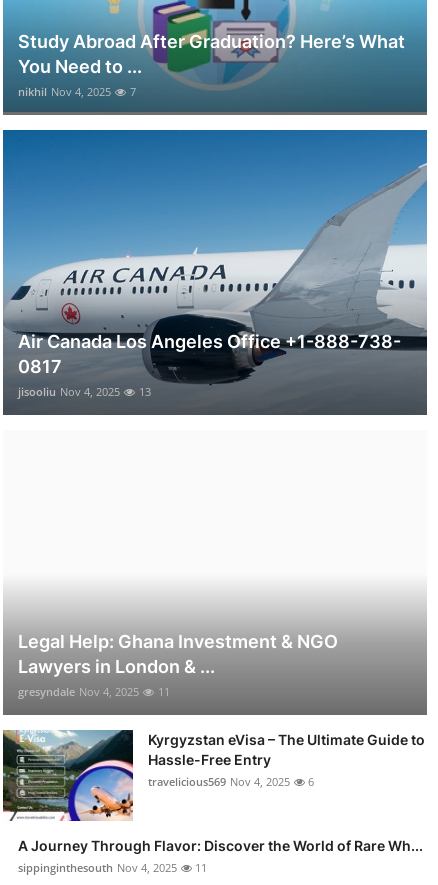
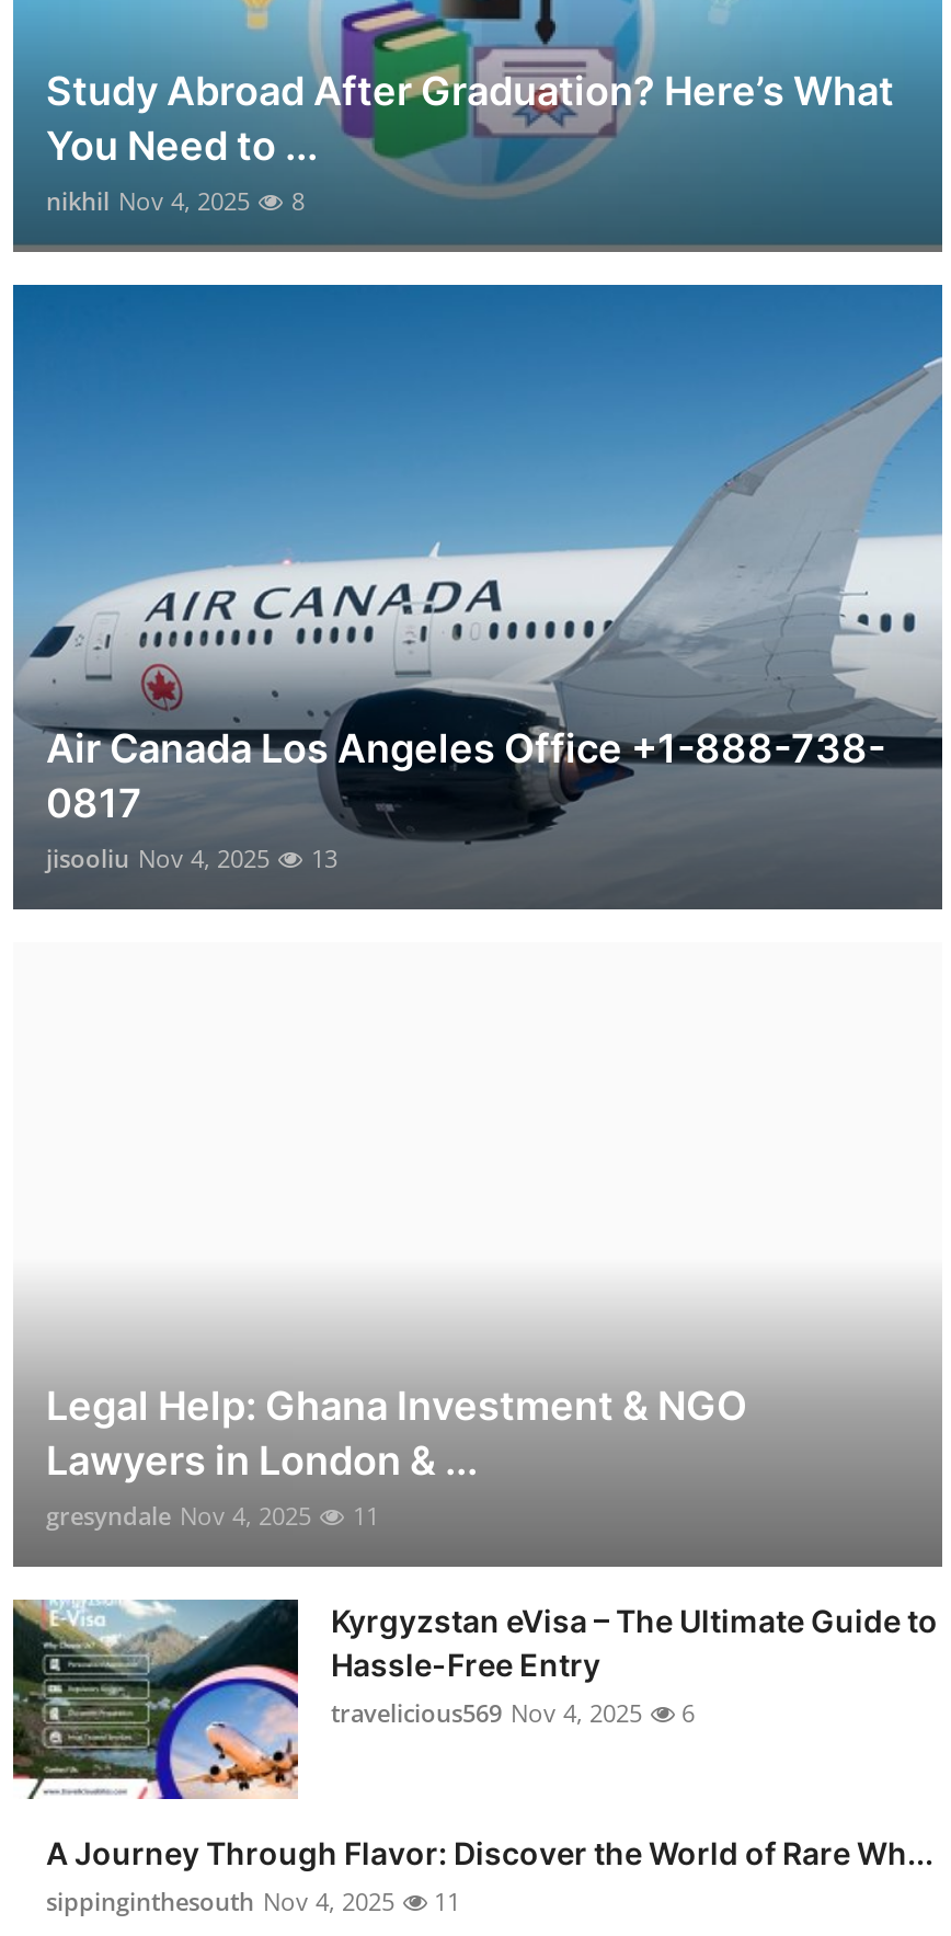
[18,84,136,99] nikhil Nov 4, 2025 7 -> [46,185,305,218] nikhil Nov 4, 2025 8

